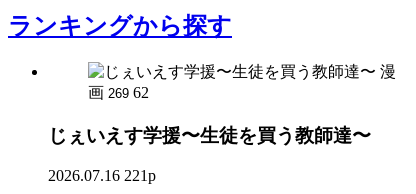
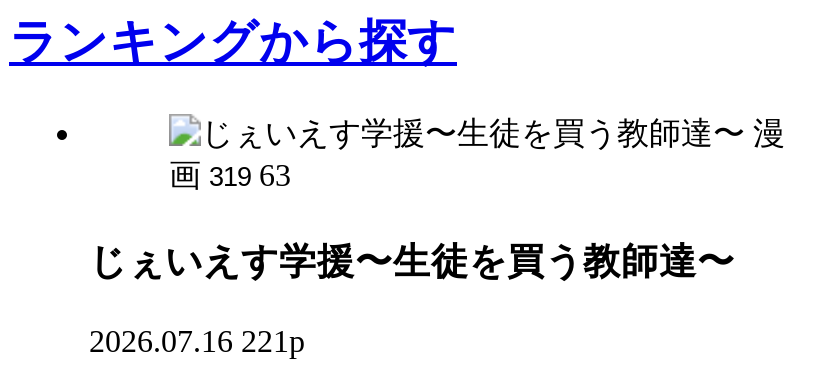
[88,84,149,101] 画 269 62 -> [169,158,291,192] 画 319 63

